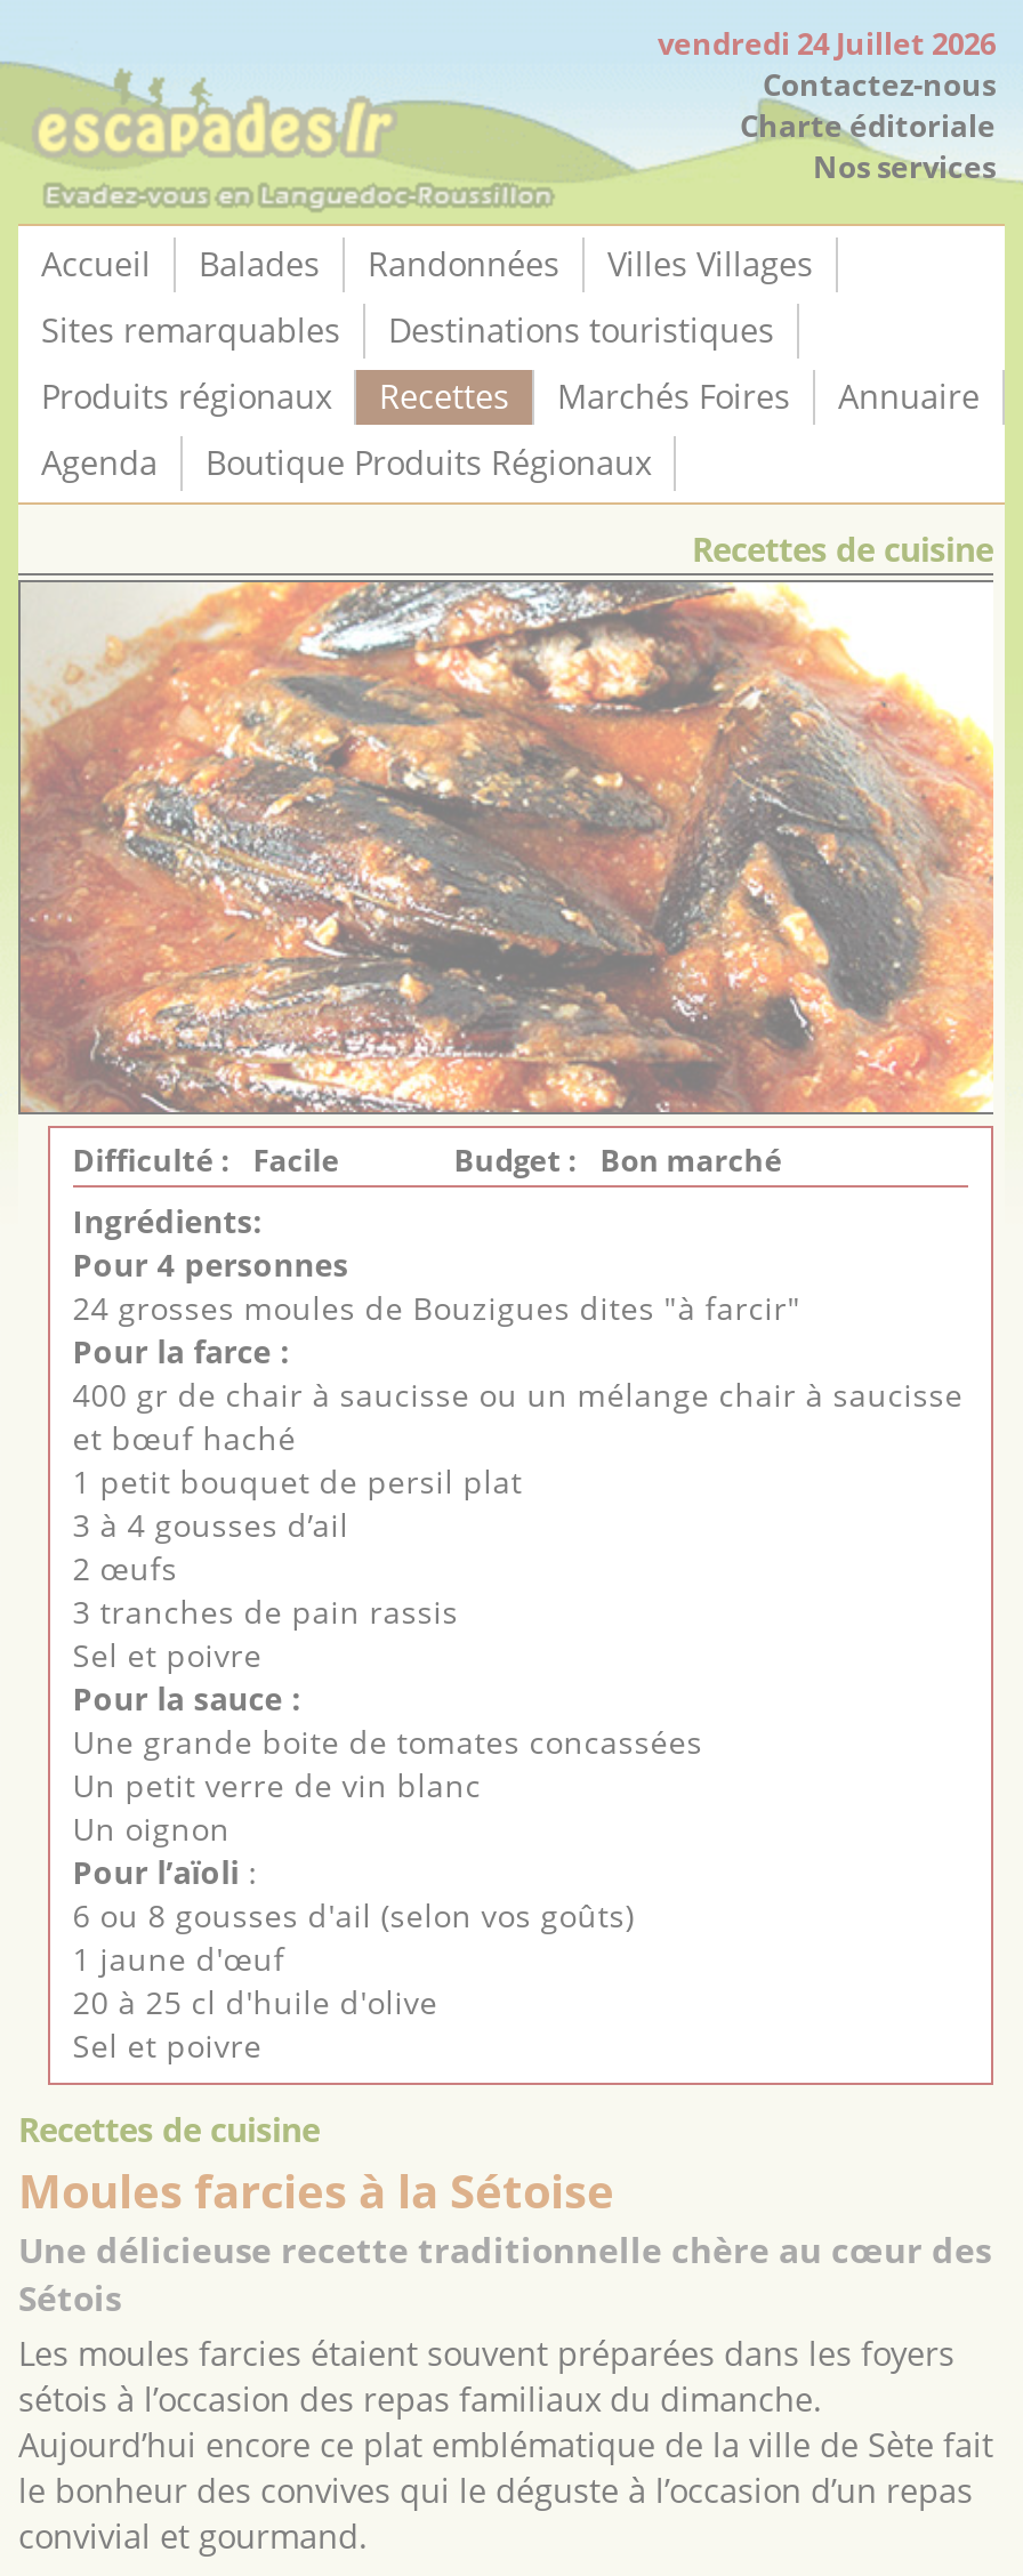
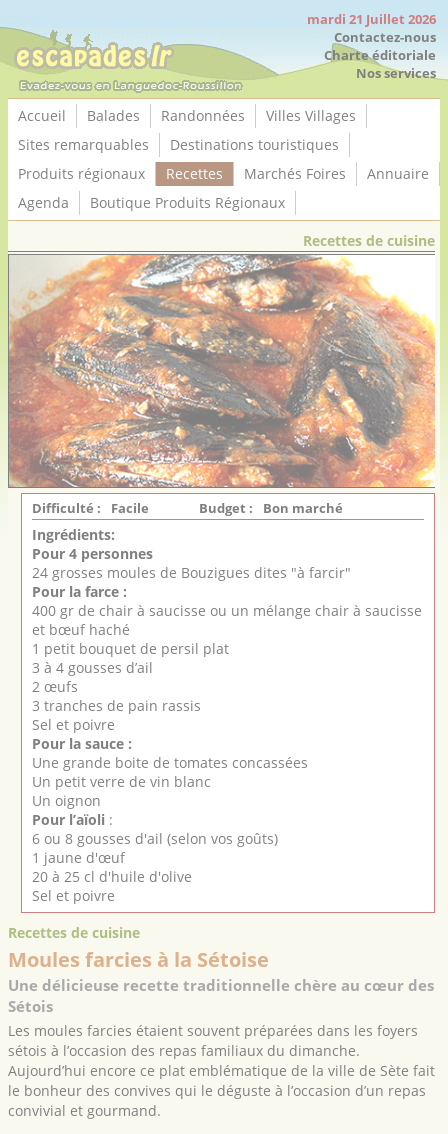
[658,23,996,64] vendredi 24 Juillet 2026 -> [307,10,436,28] mardi 21 Juillet 2026

